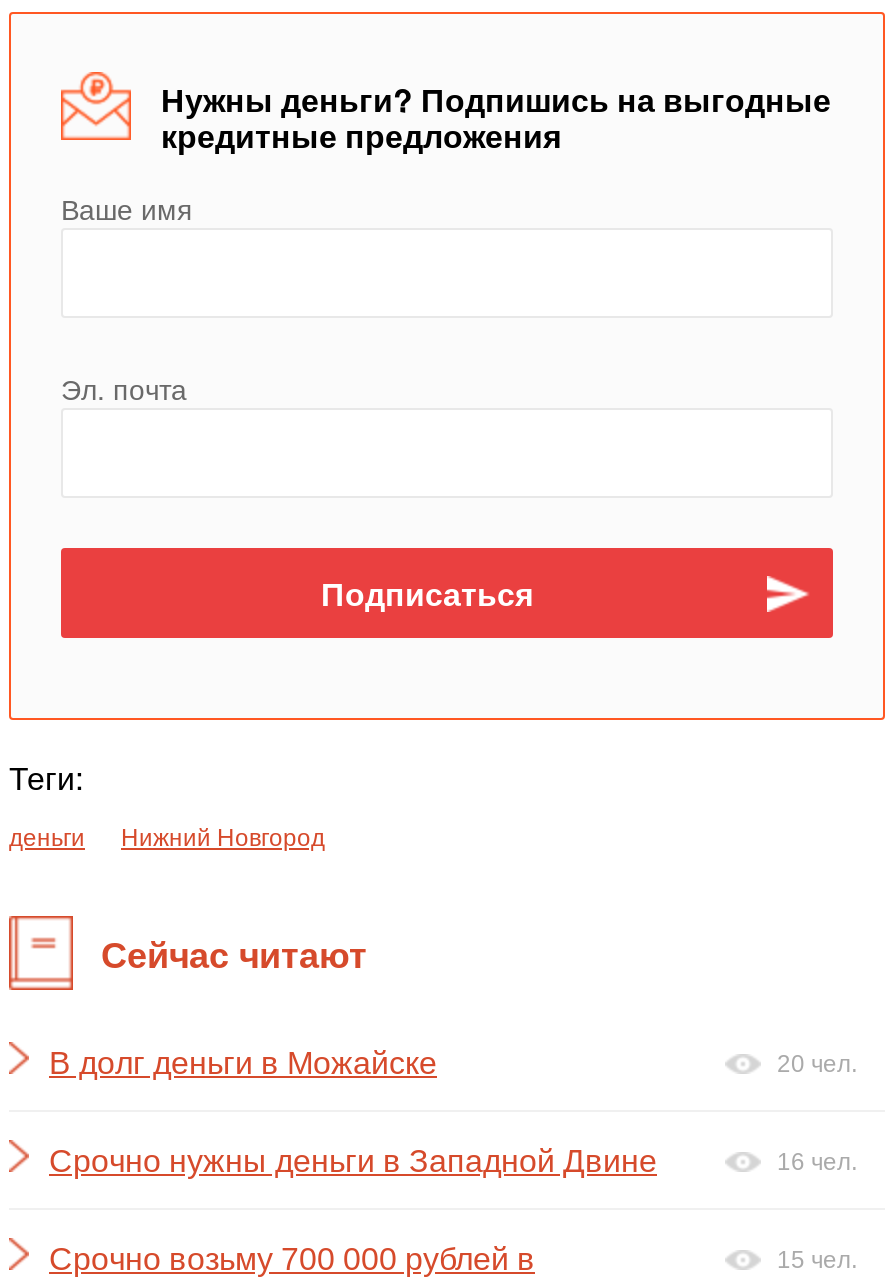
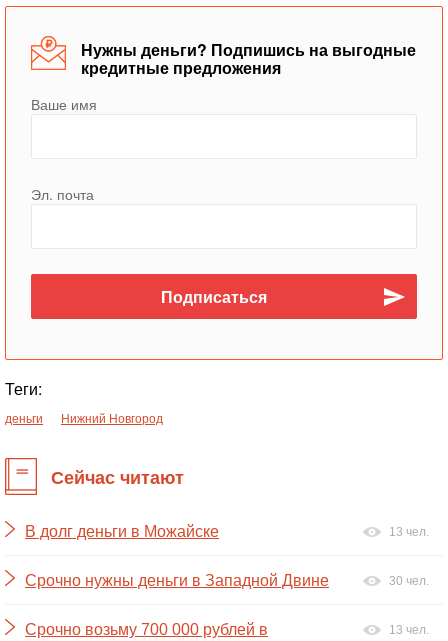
[777,1050,857,1078] 20 чел. -> [389,525,429,539] 13 чел.
[777,1148,857,1176] 16 чел. -> [389,574,429,588] 30 чел.
[777,1246,857,1274] 15 чел. -> [389,623,429,637] 13 чел.

